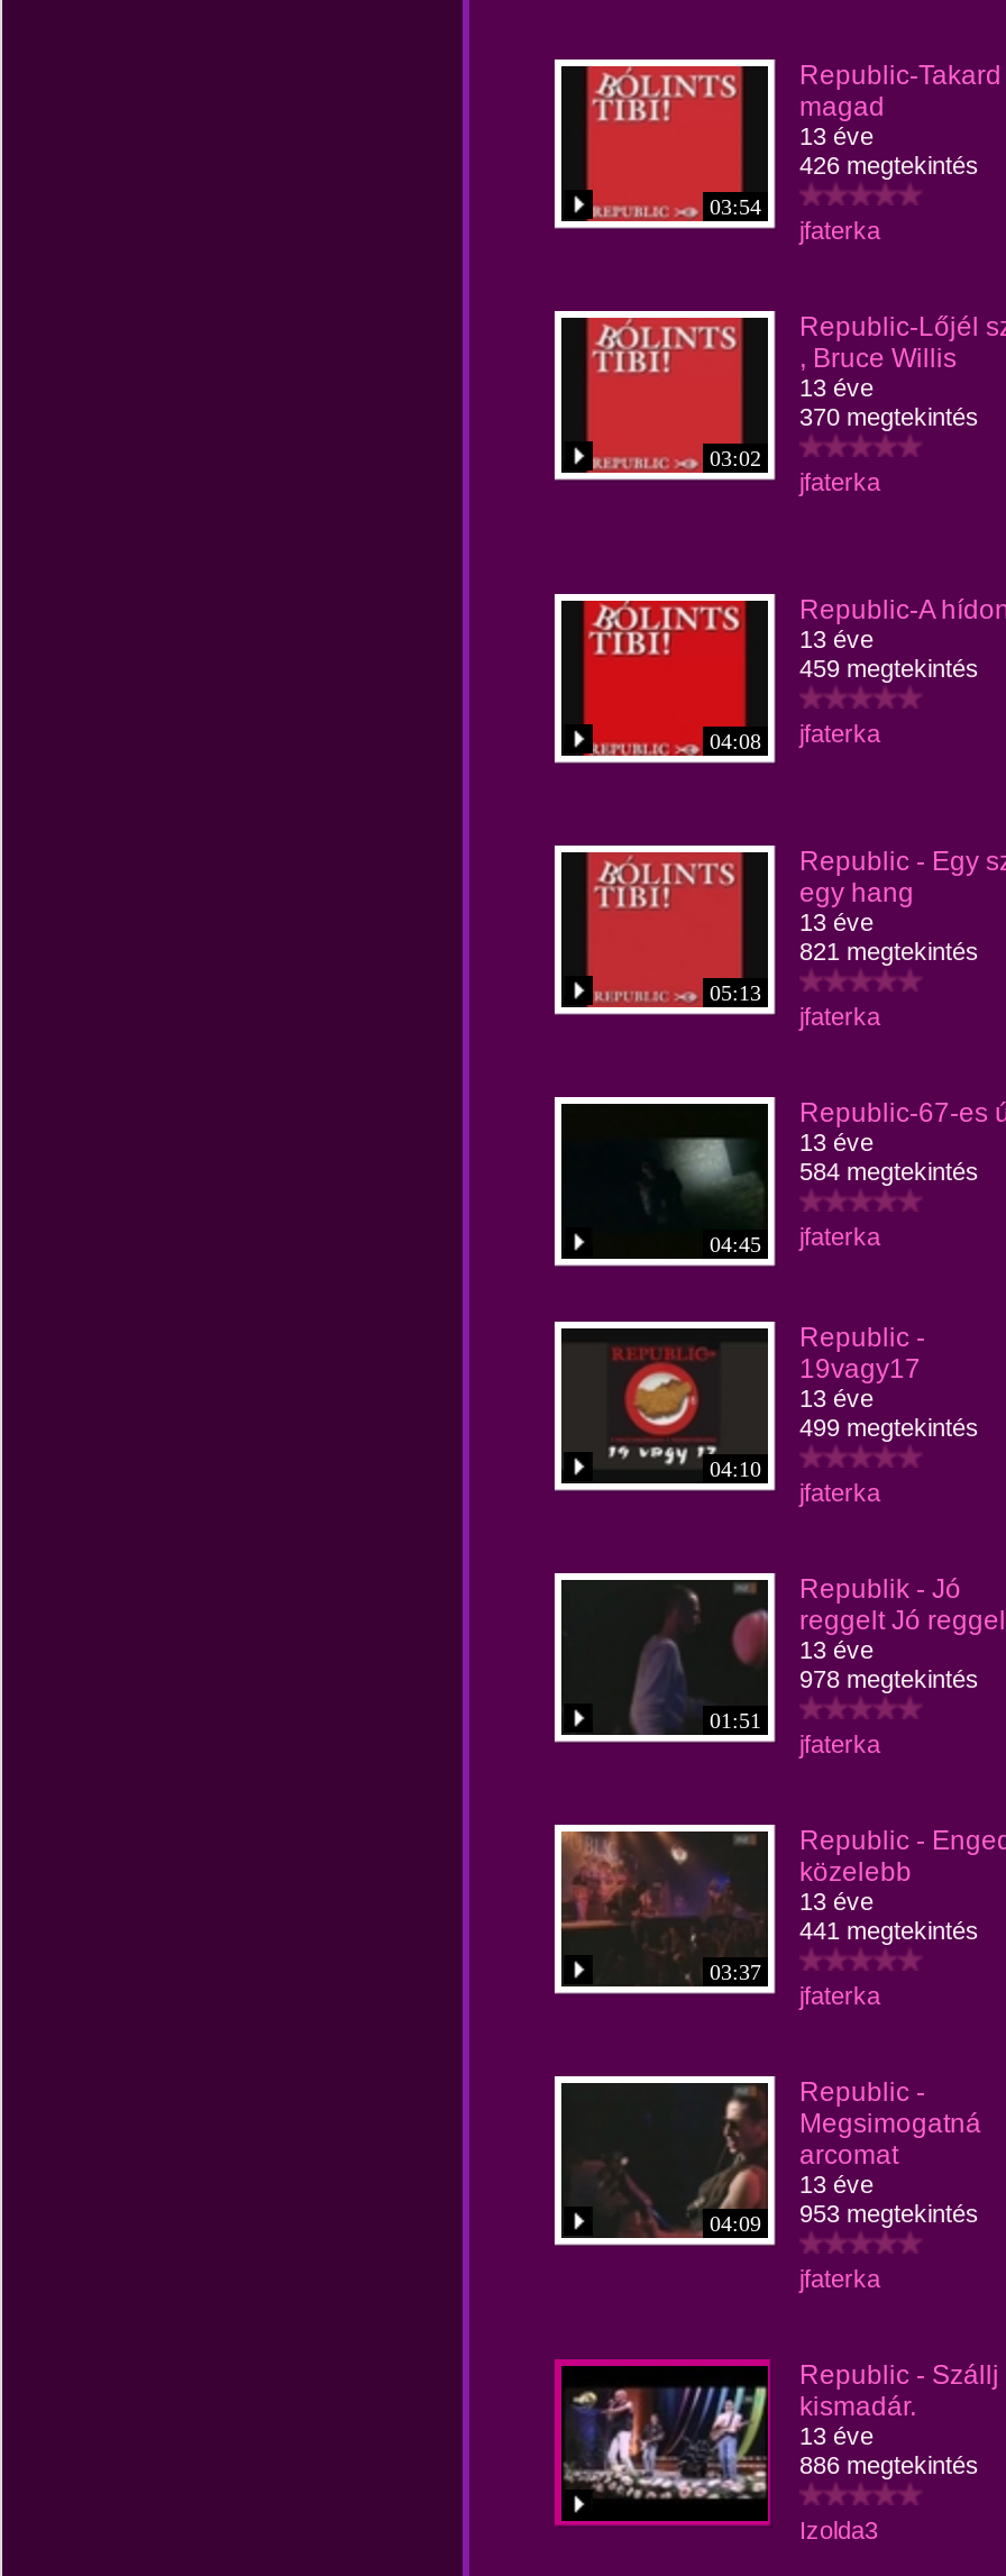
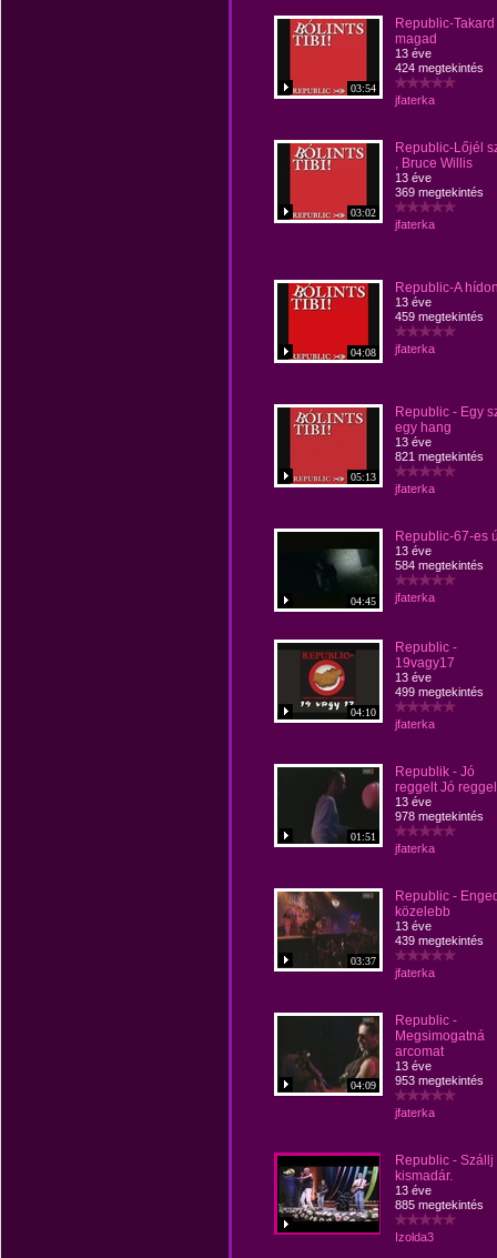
[799,152,979,179] 426 megtekintés -> [395,61,484,74] 424 megtekintés
[799,403,979,430] 370 megtekintés -> [395,185,484,199] 369 megtekintés
[799,1917,979,1944] 441 megtekintés -> [395,934,484,947] 439 megtekintés
[799,2451,979,2478] 886 megtekintés -> [395,1198,484,1211] 885 megtekintés

